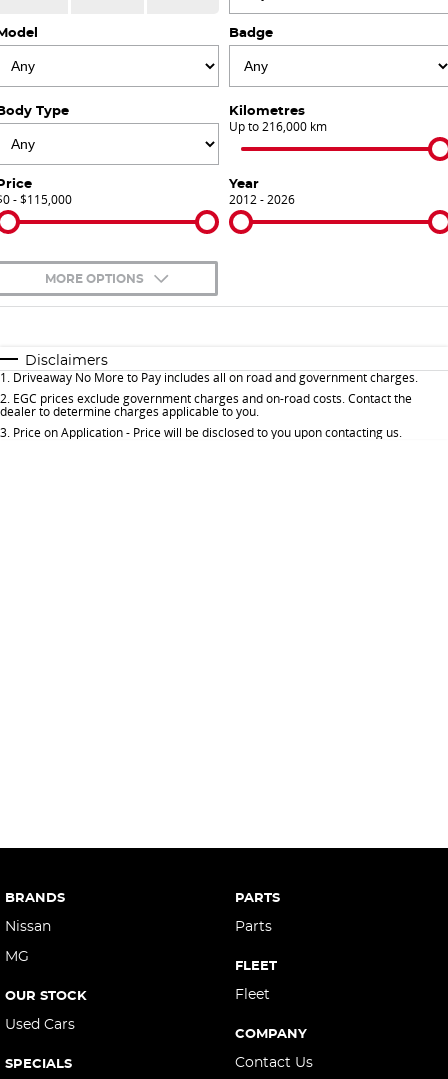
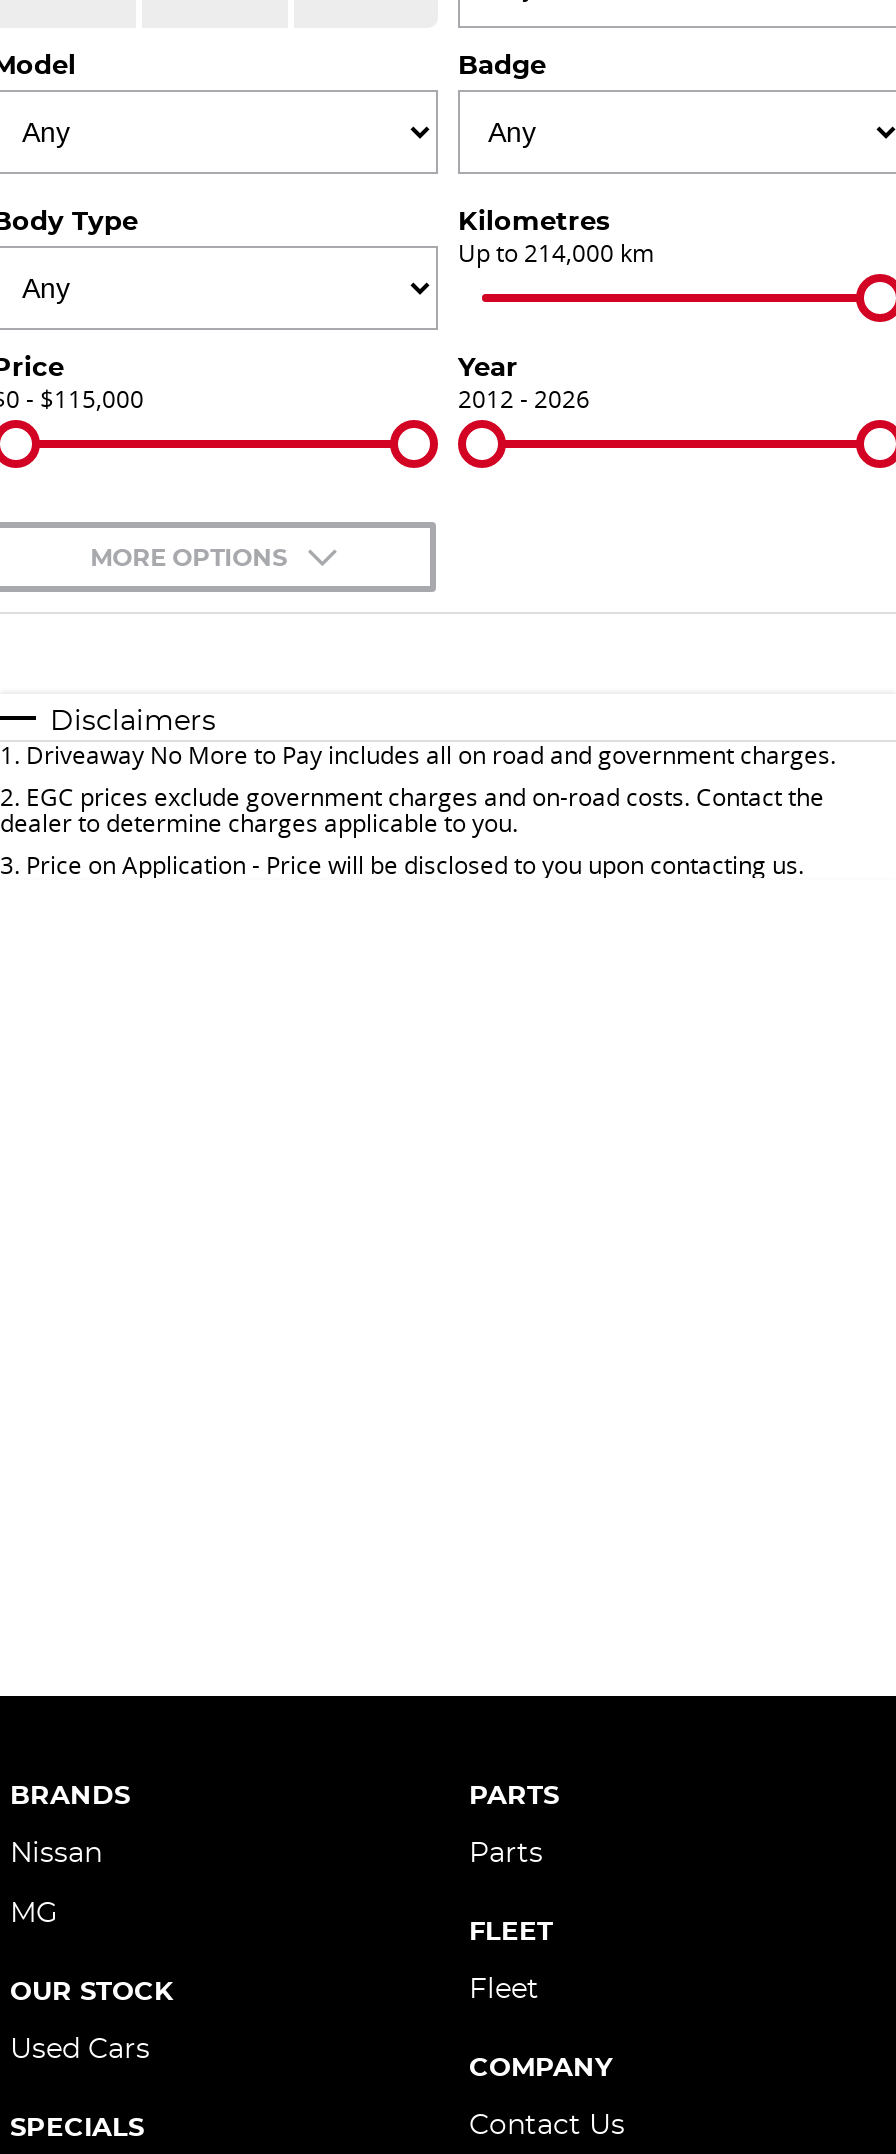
[229,118,327,135] Up to 216,000 km -> [458,236,654,270] Up to 214,000 km

